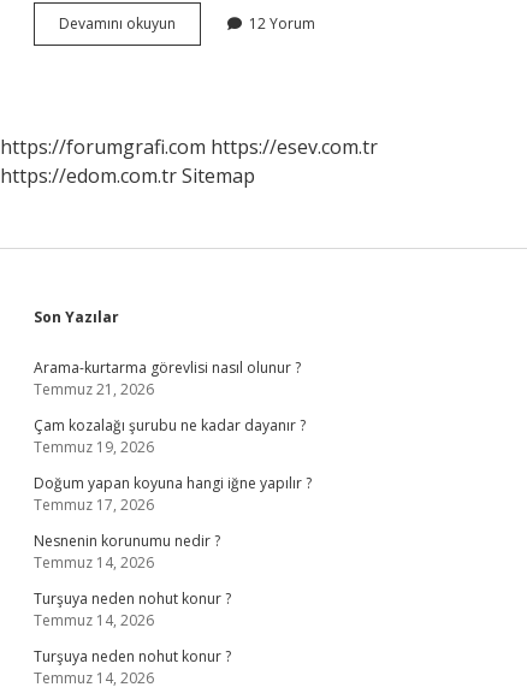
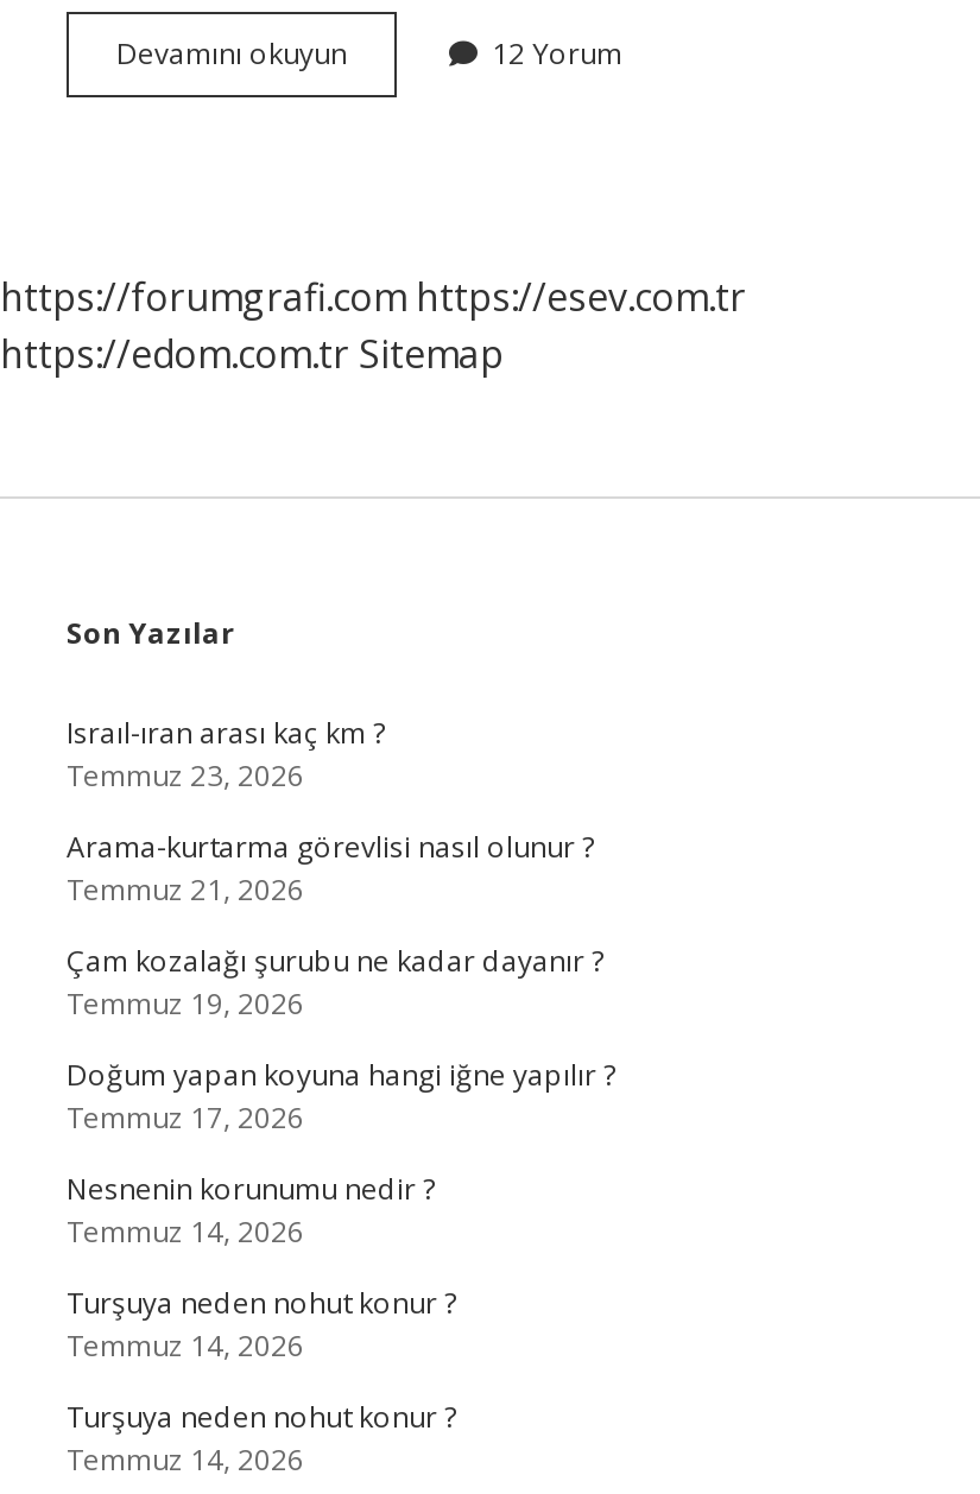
none -> [67,713,385,796] Israıl-ıran arası kaç km ? | Temmuz 23, 2026

